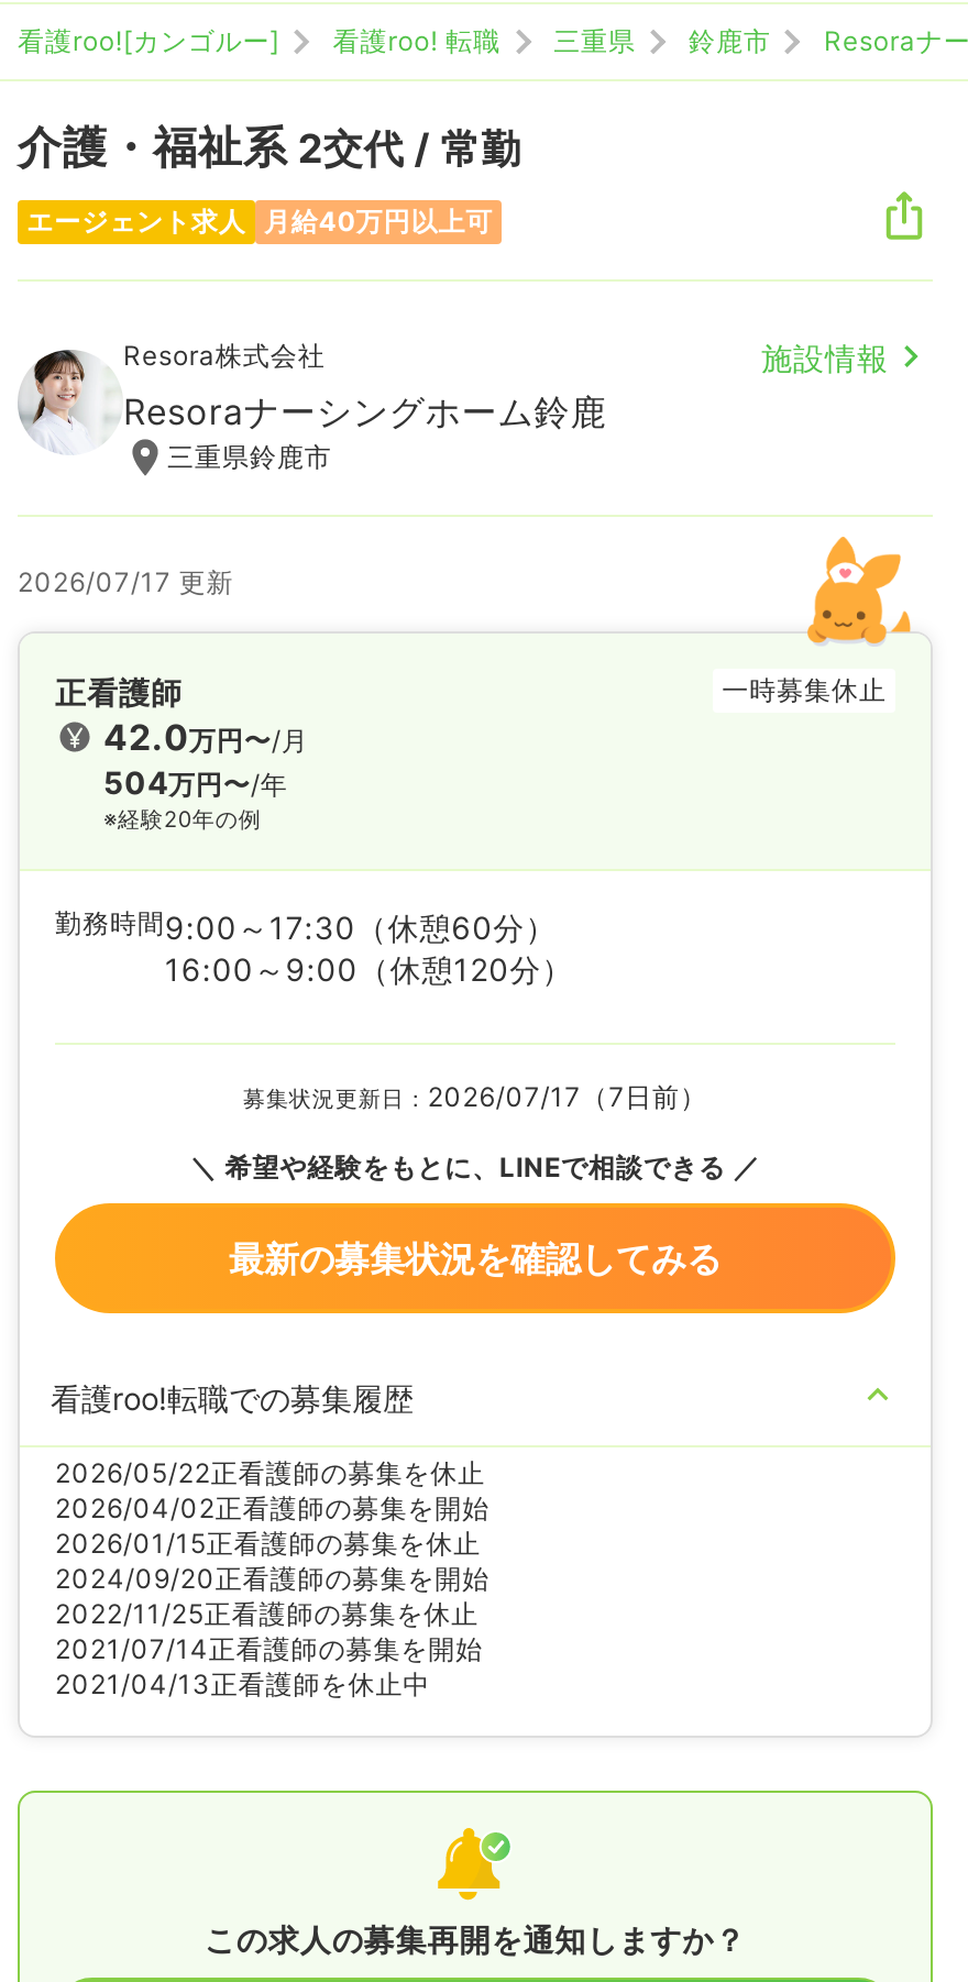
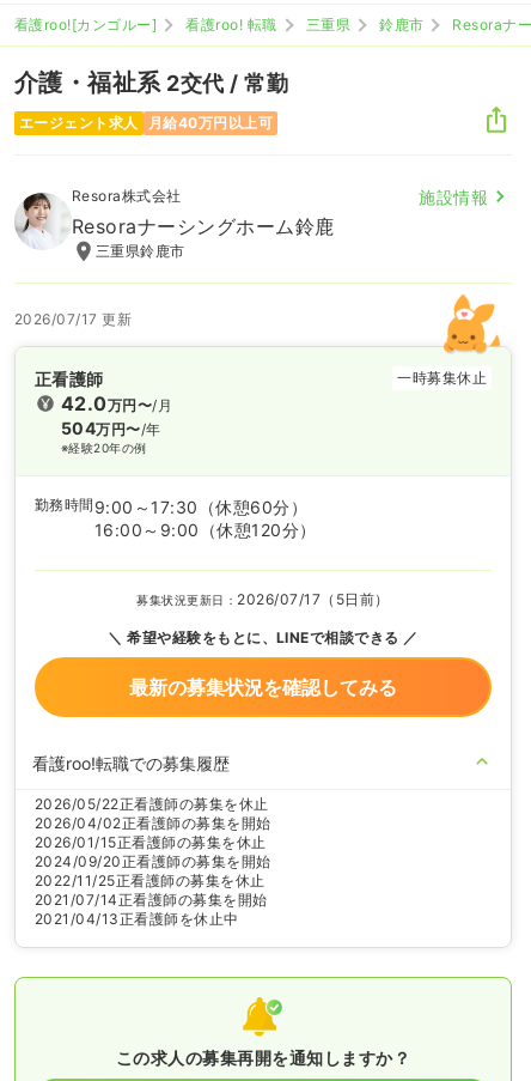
[243,1080,707,1113] 募集状況更新日：2026/07/17（7日前） -> [137,590,389,608] 募集状況更新日：2026/07/17（5日前）

